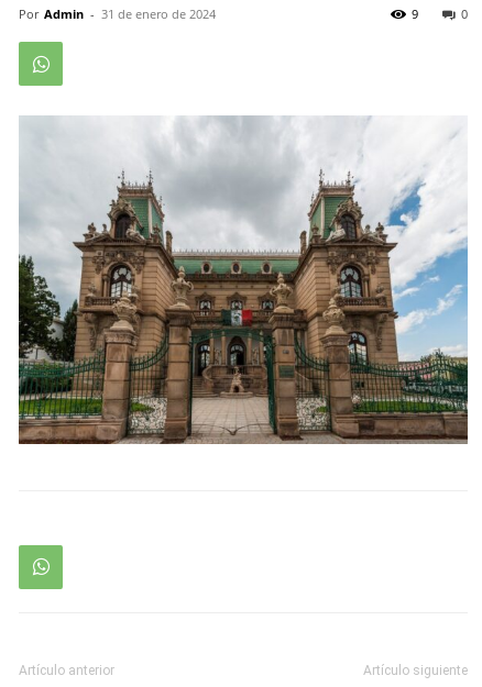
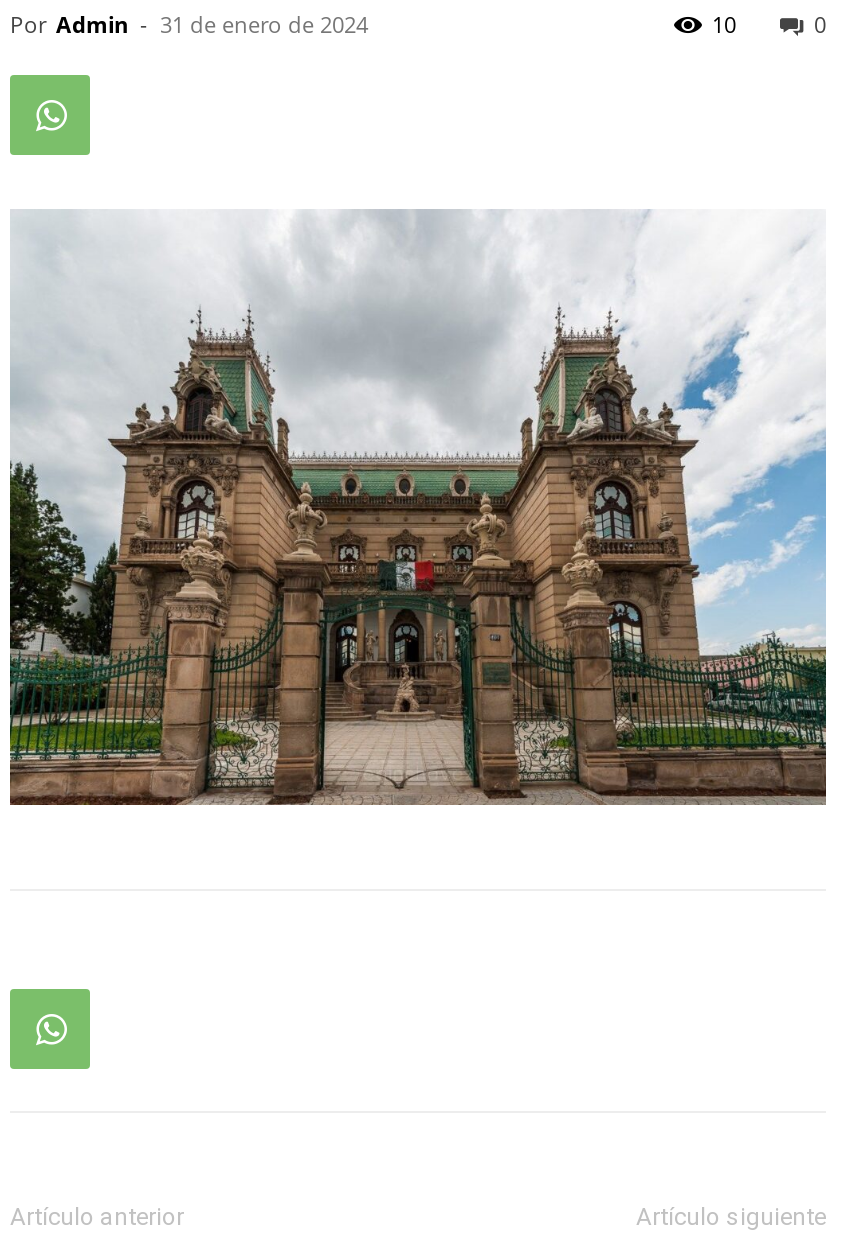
[412,5,418,22] 9 -> [712,9,736,39] 10

